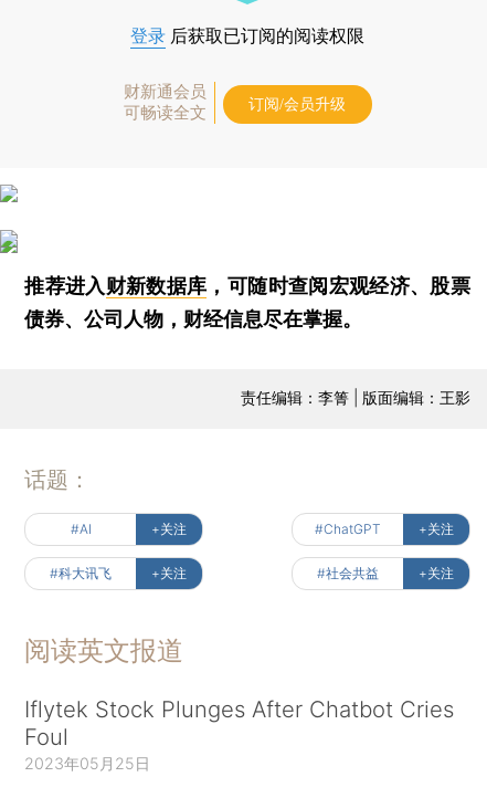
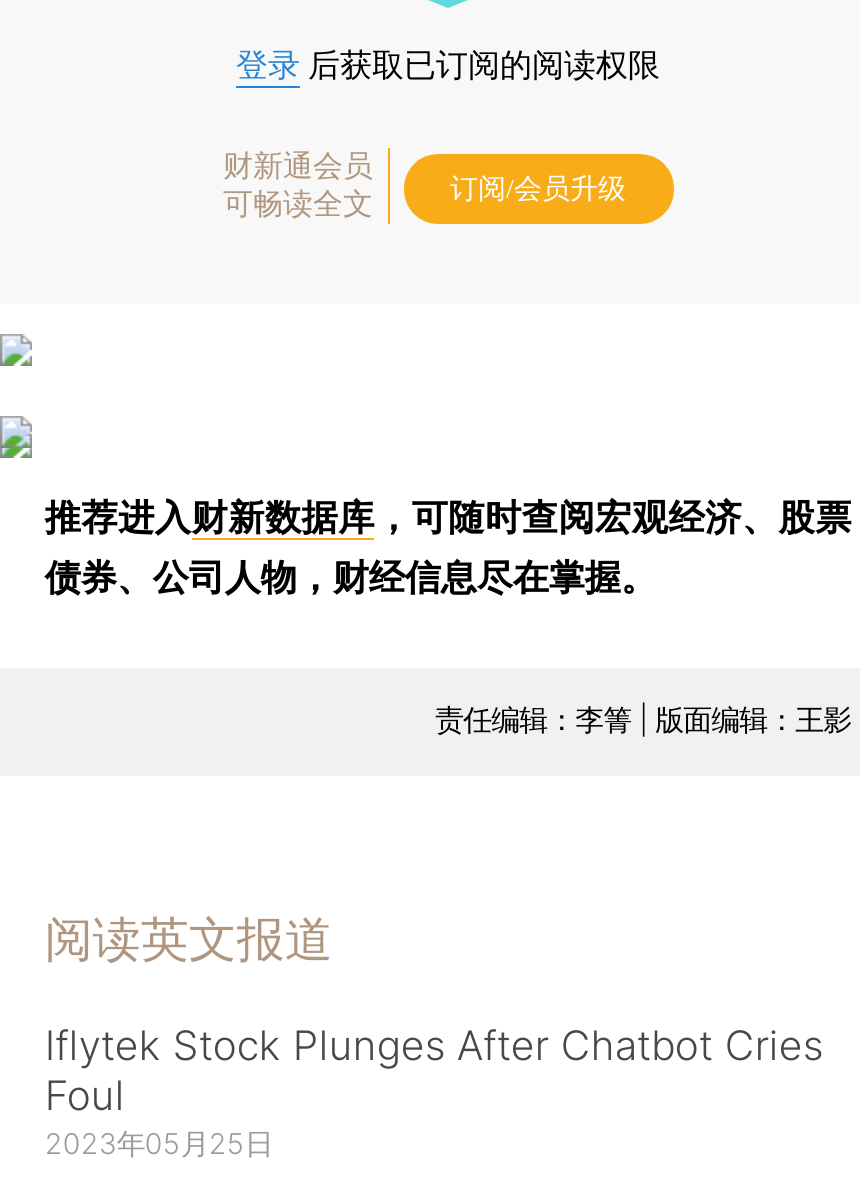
[25,466,453,581] 话题： | #AI | +关注 | #ChatGPT | +关注 | #科大讯飞 | +关注 | #社会共益 | +关注 -> none

